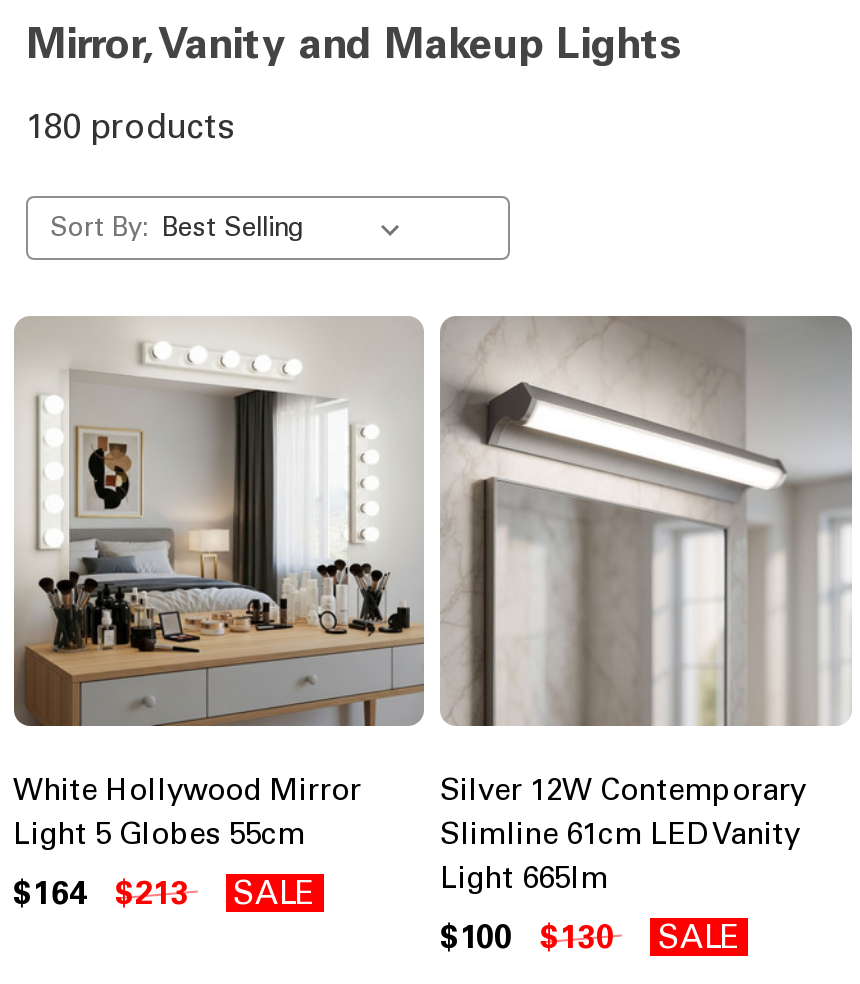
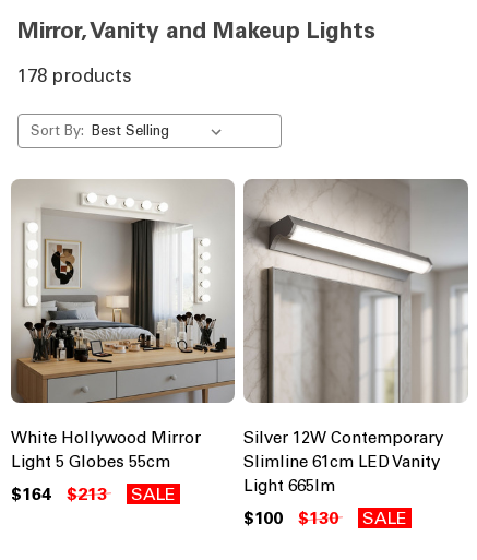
[26,106,236,146] 180 products -> [17,64,132,86] 178 products

